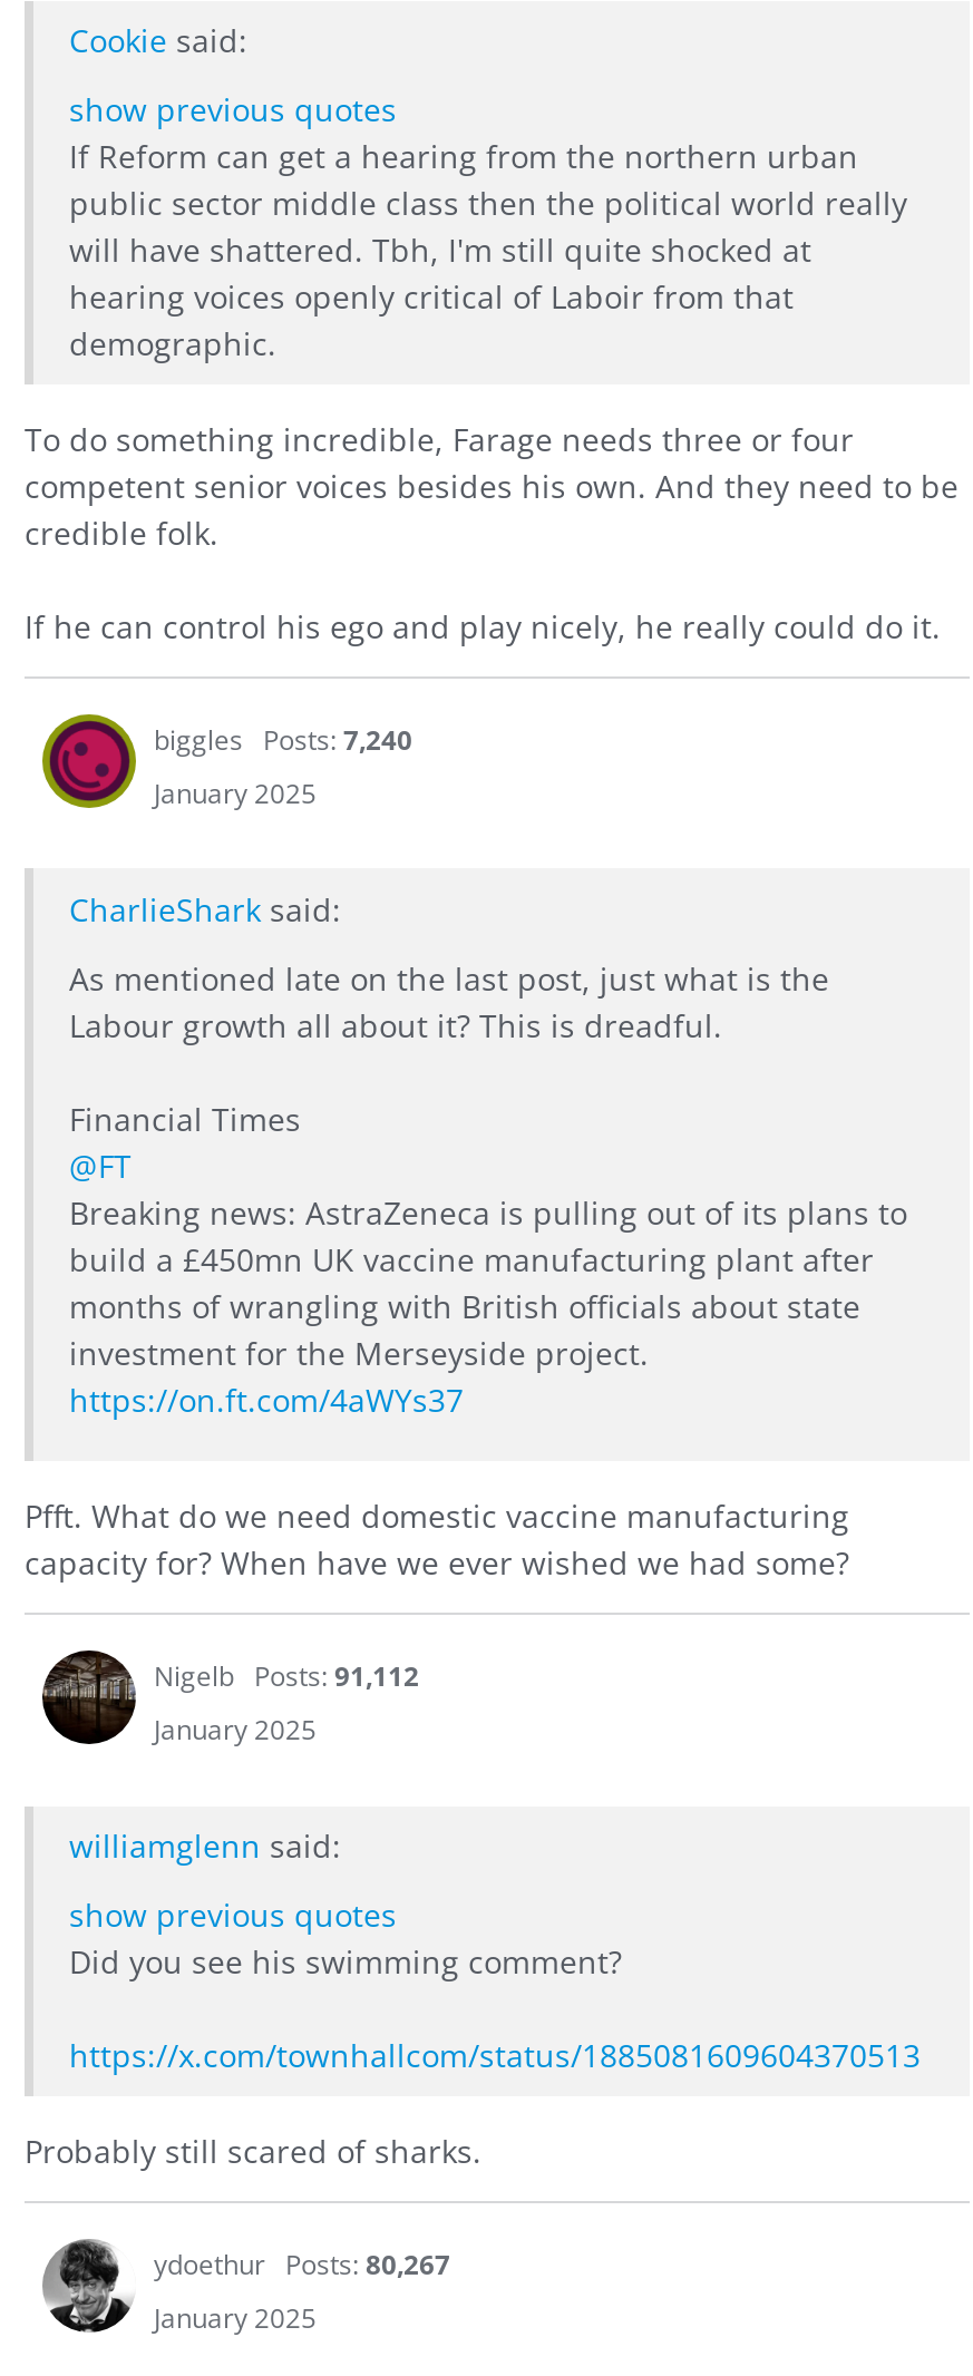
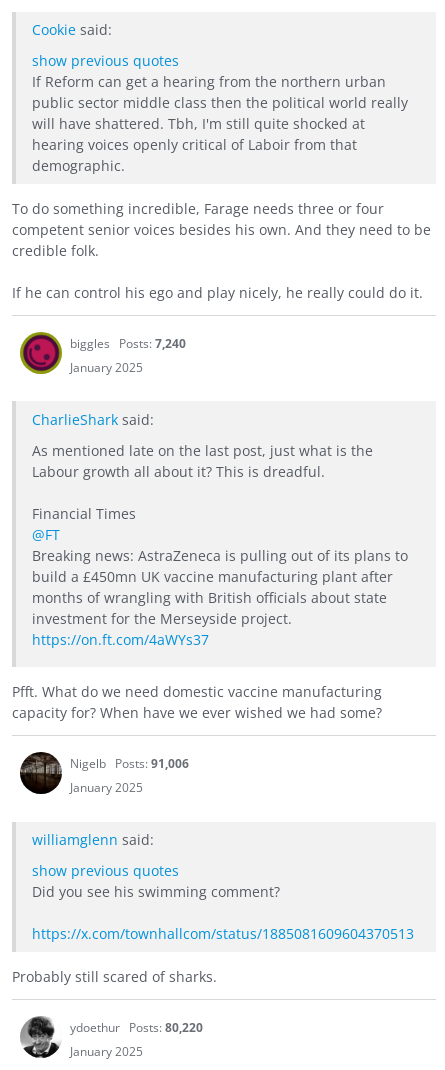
[154,1658,419,1696] Nigelb Posts: 91,112 -> [70,755,189,772] Nigelb Posts: 91,006
[154,2245,450,2283] ydoethur Posts: 80,267 -> [70,1019,203,1036] ydoethur Posts: 80,220

